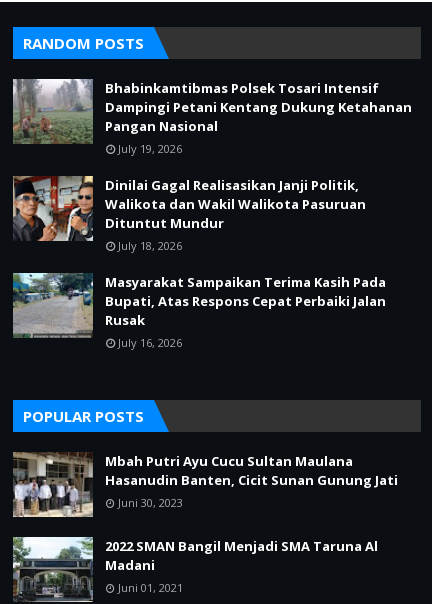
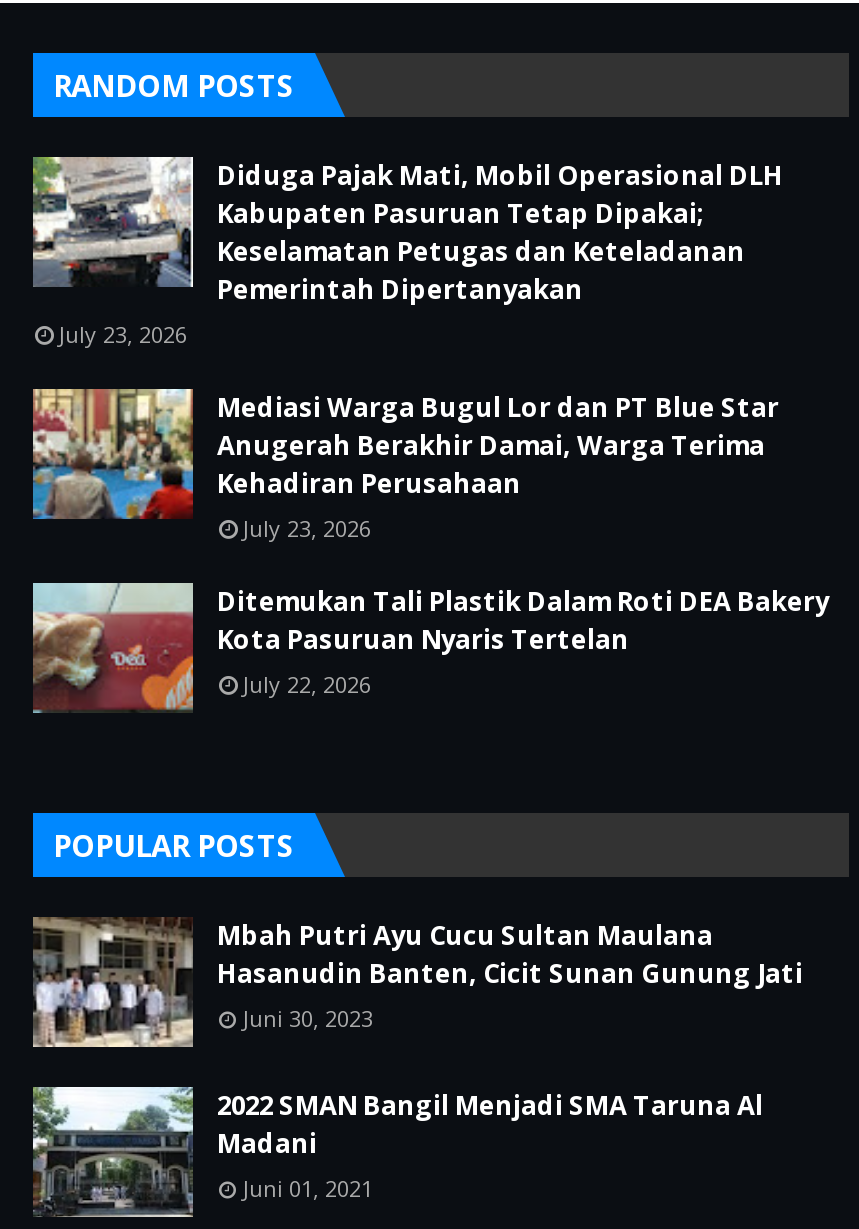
[13,79,412,156] [image] | Bhabinkamtibmas Polsek Tosari Intensif | Dampingi Petani Kentang Dukung Ketahanan | Pangan Nasional | July 19, 2026 -> [33,157,783,349] [image] | Diduga Pajak Mati, Mobil Operasional DLH | Kabupaten Pasuruan Tetap Dipakai; | Keselamatan Petugas dan Keteladanan | Pemerintah Dipertanyakan | July 23, 2026
[12,176,366,253] [image] | Dinilai Gagal Realisasikan Janji Politik, | Walikota dan Wakil Walikota Pasuruan | Dituntut Mundur | July 18, 2026 -> [31,365,779,543] [image] | Mediasi Warga Bugul Lor dan PT Blue Star | Anugerah Berakhir Damai, Warga Terima | Kehadiran Perusahaan | July 23, 2026
[12,272,386,350] [image] | Masyarakat Sampaikan Terima Kasih Pada | Bupati, Atas Respons Cepat Perbaiki Jalan | Rusak | July 16, 2026 -> [33,559,829,715] [image] | Ditemukan Tali Plastik Dalam Roti DEA Bakery | Kota Pasuruan Nyaris Tertelan | July 22, 2026

